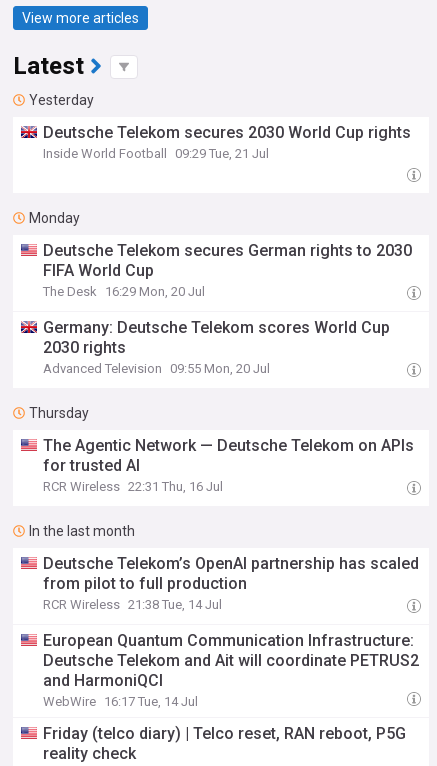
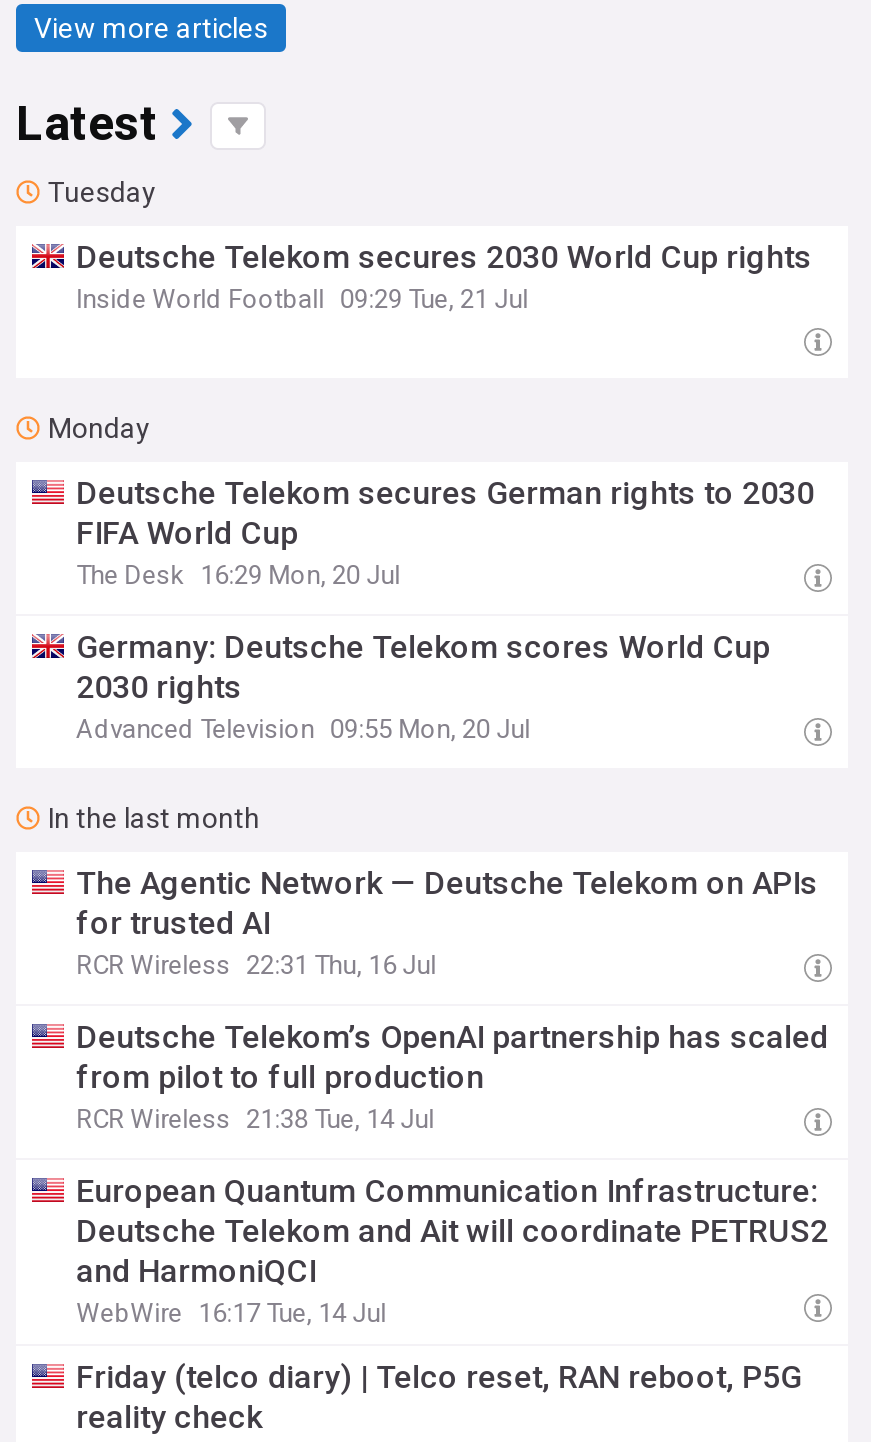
[29,92,94,108] Yesterday -> [48,176,156,208] Tuesday
[29,405,89,421] Thursday -> none
moved [29,523,135,539] -> [48,802,260,834]: In the last month

